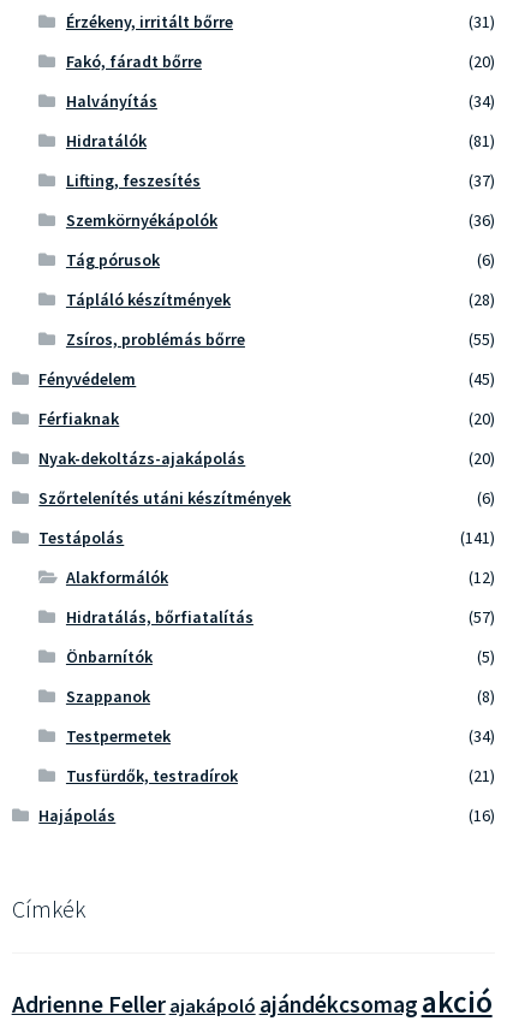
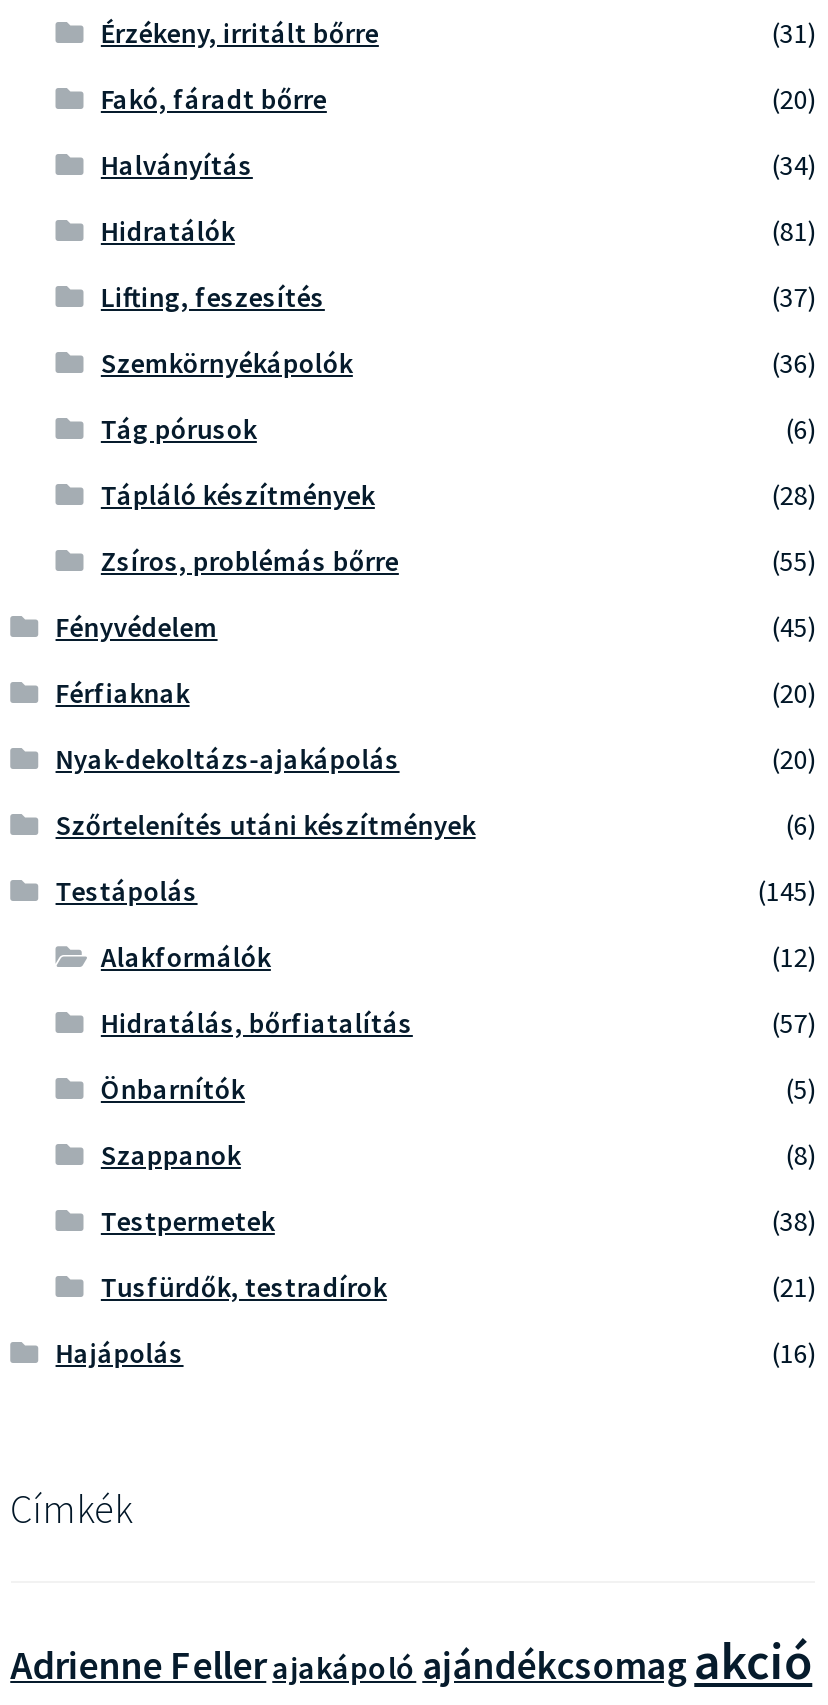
[461,527,495,548] (141) -> [758,873,816,909] (145)
[469,725,495,747] (34) -> [772,1203,816,1239] (38)

